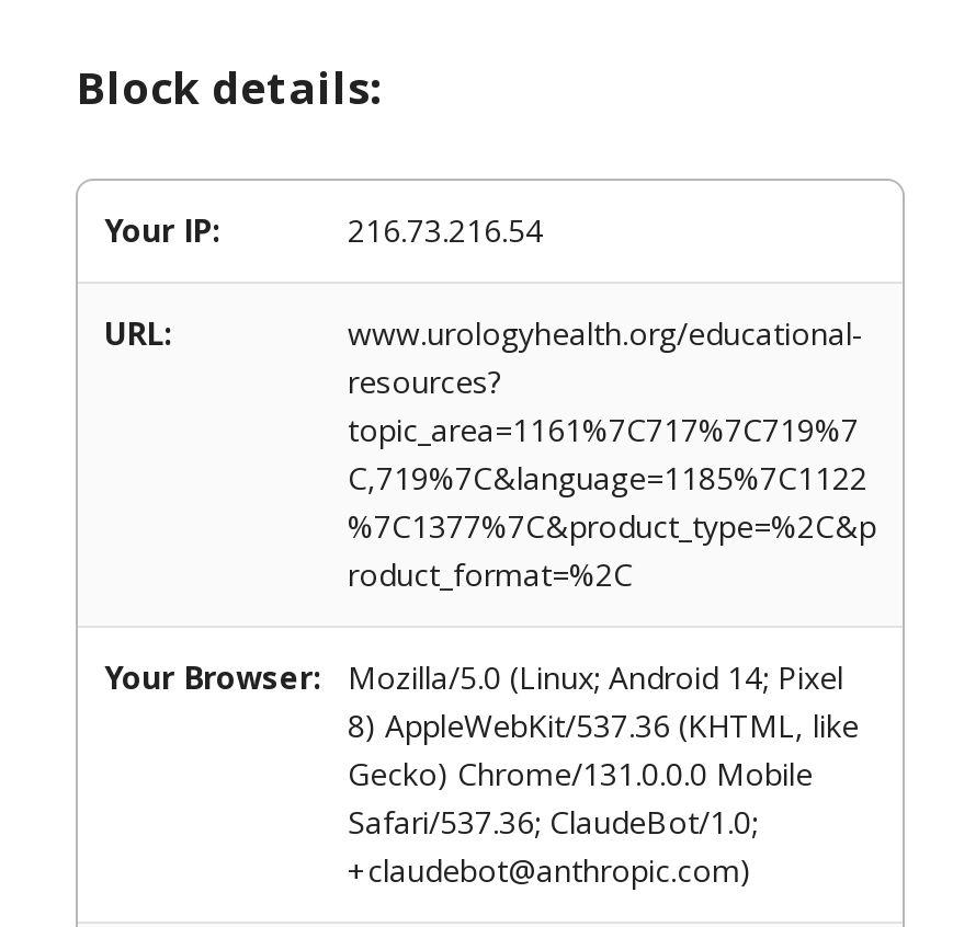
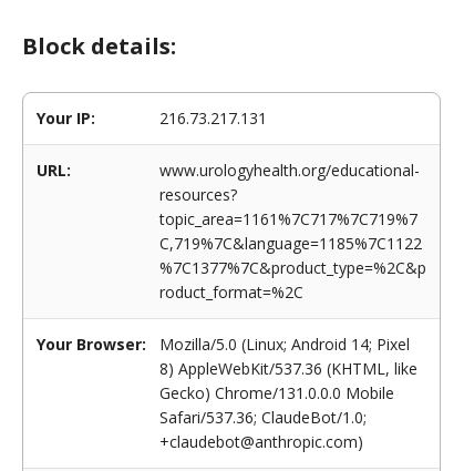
[348,209,543,251] 216.73.216.54 -> [159,107,267,129] 216.73.217.131

